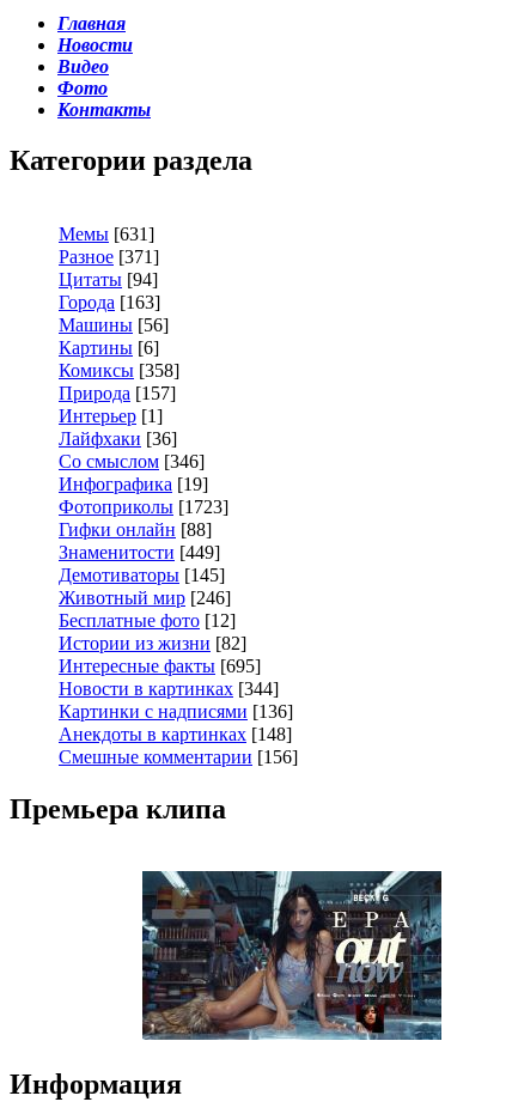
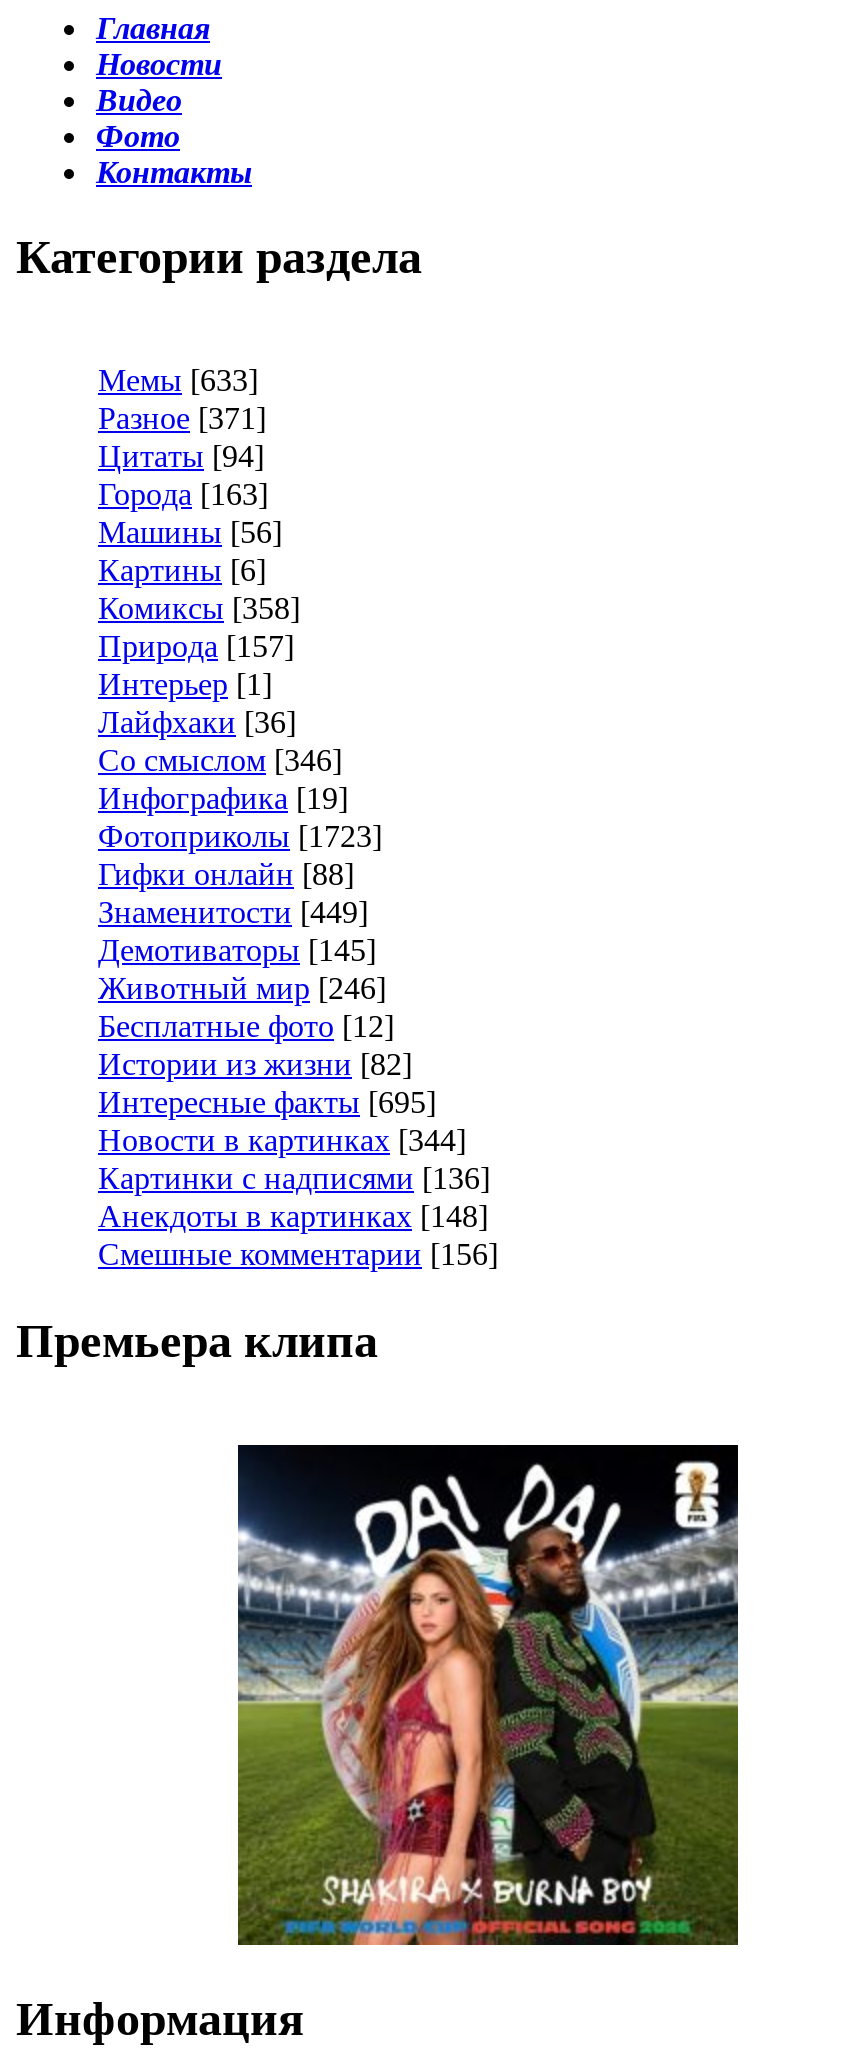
[59,224,154,244] Мемы [631] -> [98,363,258,397] Мемы [633]
[142,870,443,1041] [image] -> [236,1443,740,1947] [image]

